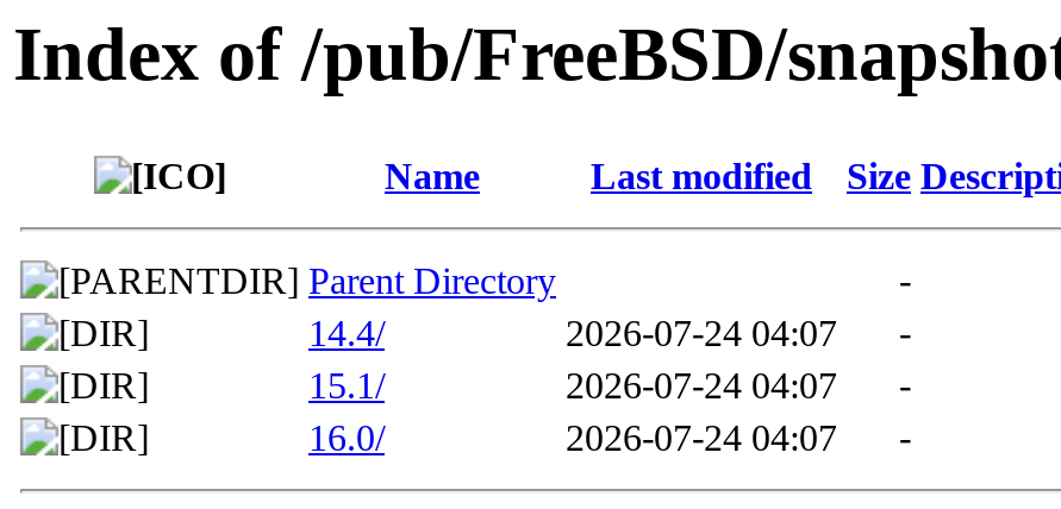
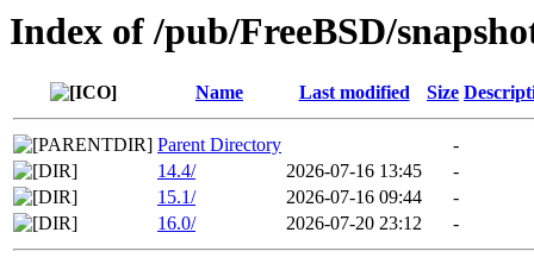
[566,314,837,354] 2026-07-24 04:07 -> [286,161,422,181] 2026-07-16 13:45
[566,366,837,406] 2026-07-24 04:07 -> [286,187,422,207] 2026-07-16 09:44
[566,418,837,459] 2026-07-24 04:07 -> [286,213,422,234] 2026-07-20 23:12

